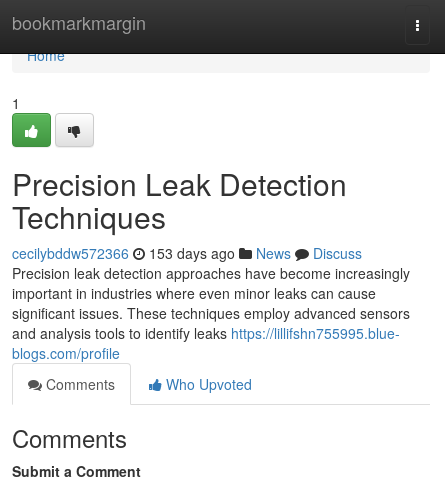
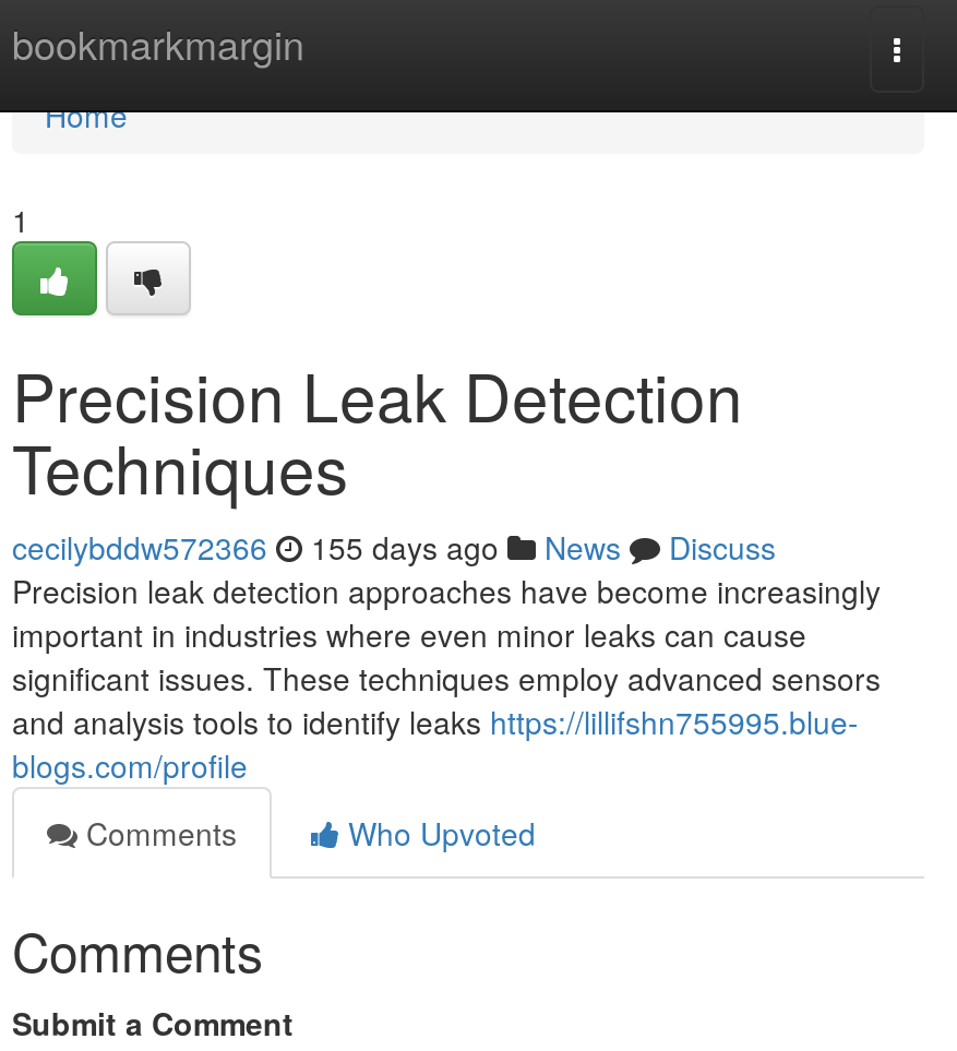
[12,243,362,263] cecilybddw572366 153 days ago News Discuss -> [12,525,776,569] cecilybddw572366 155 days ago News Discuss

